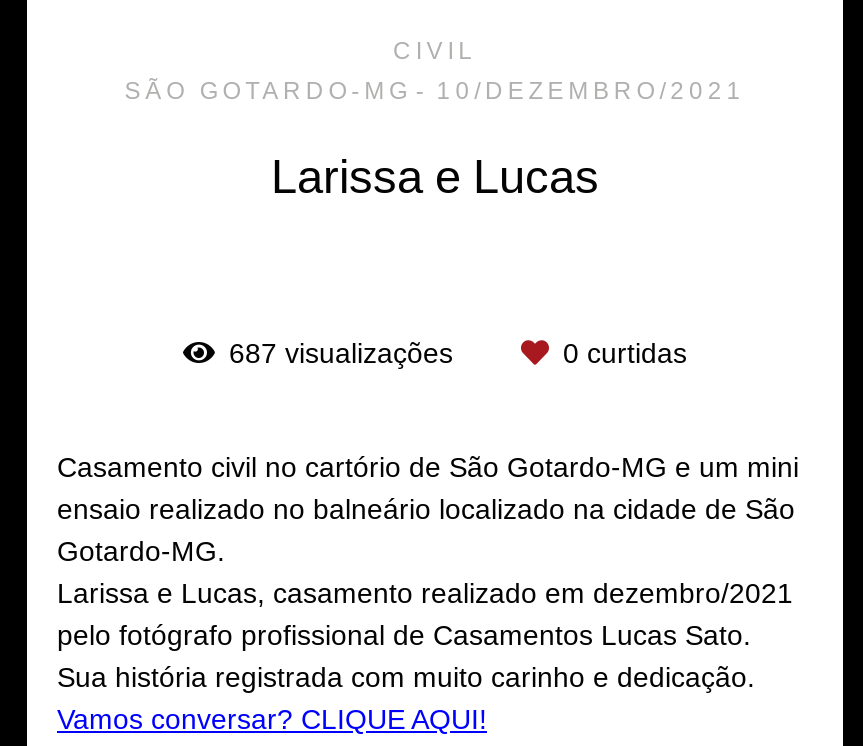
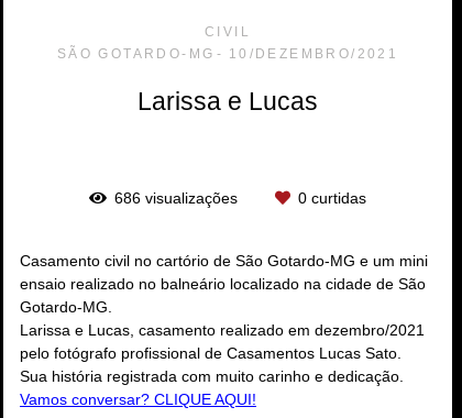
[229,336,461,368] 687 visualizações -> [114,189,242,206] 686 visualizações

